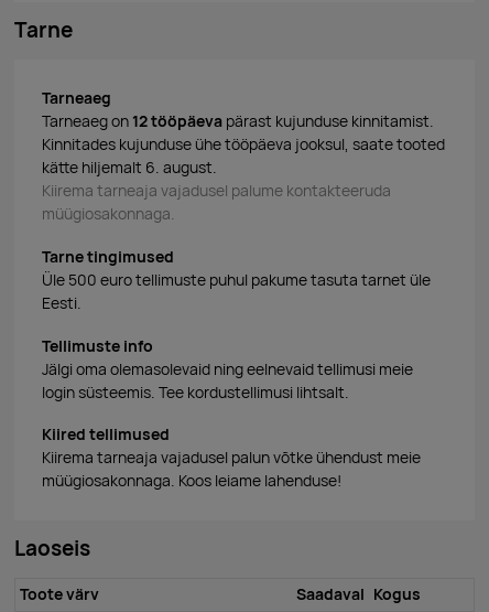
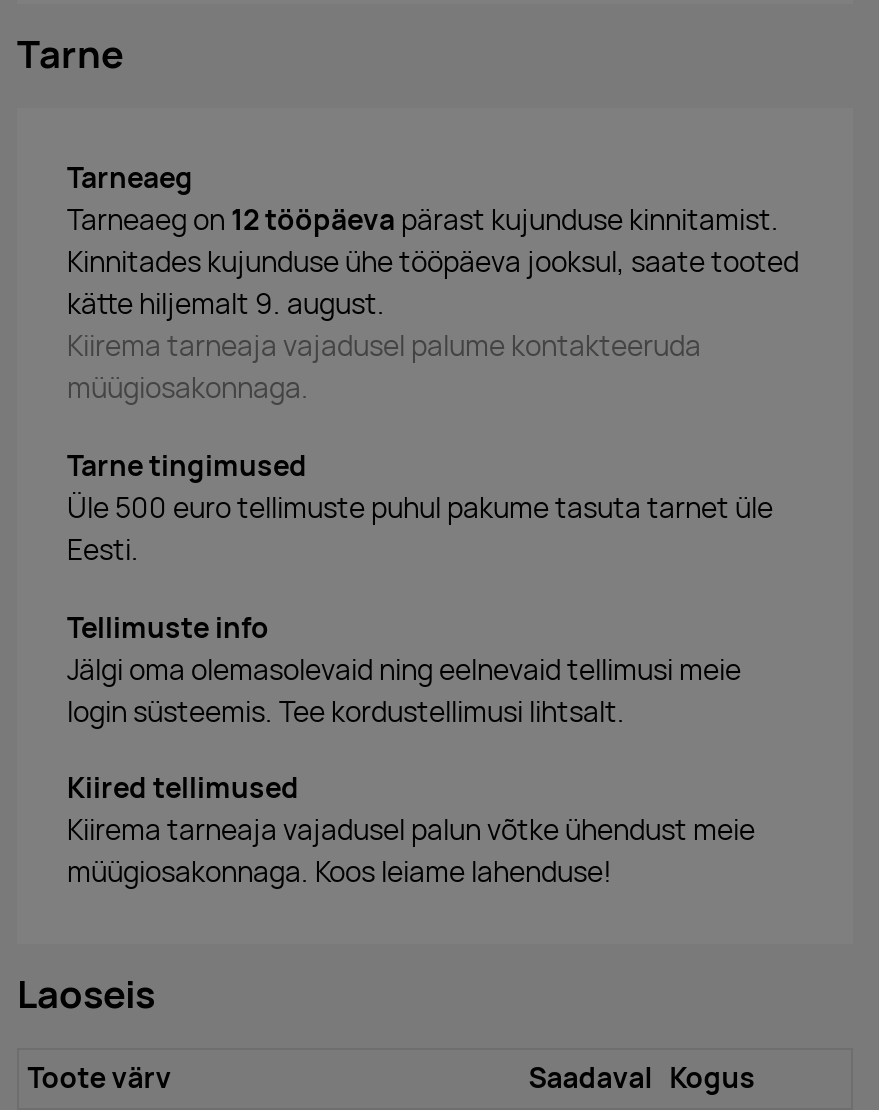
[42,158,217,178] kätte hiljemalt 6. august. -> [67,286,385,322] kätte hiljemalt 9. august.

